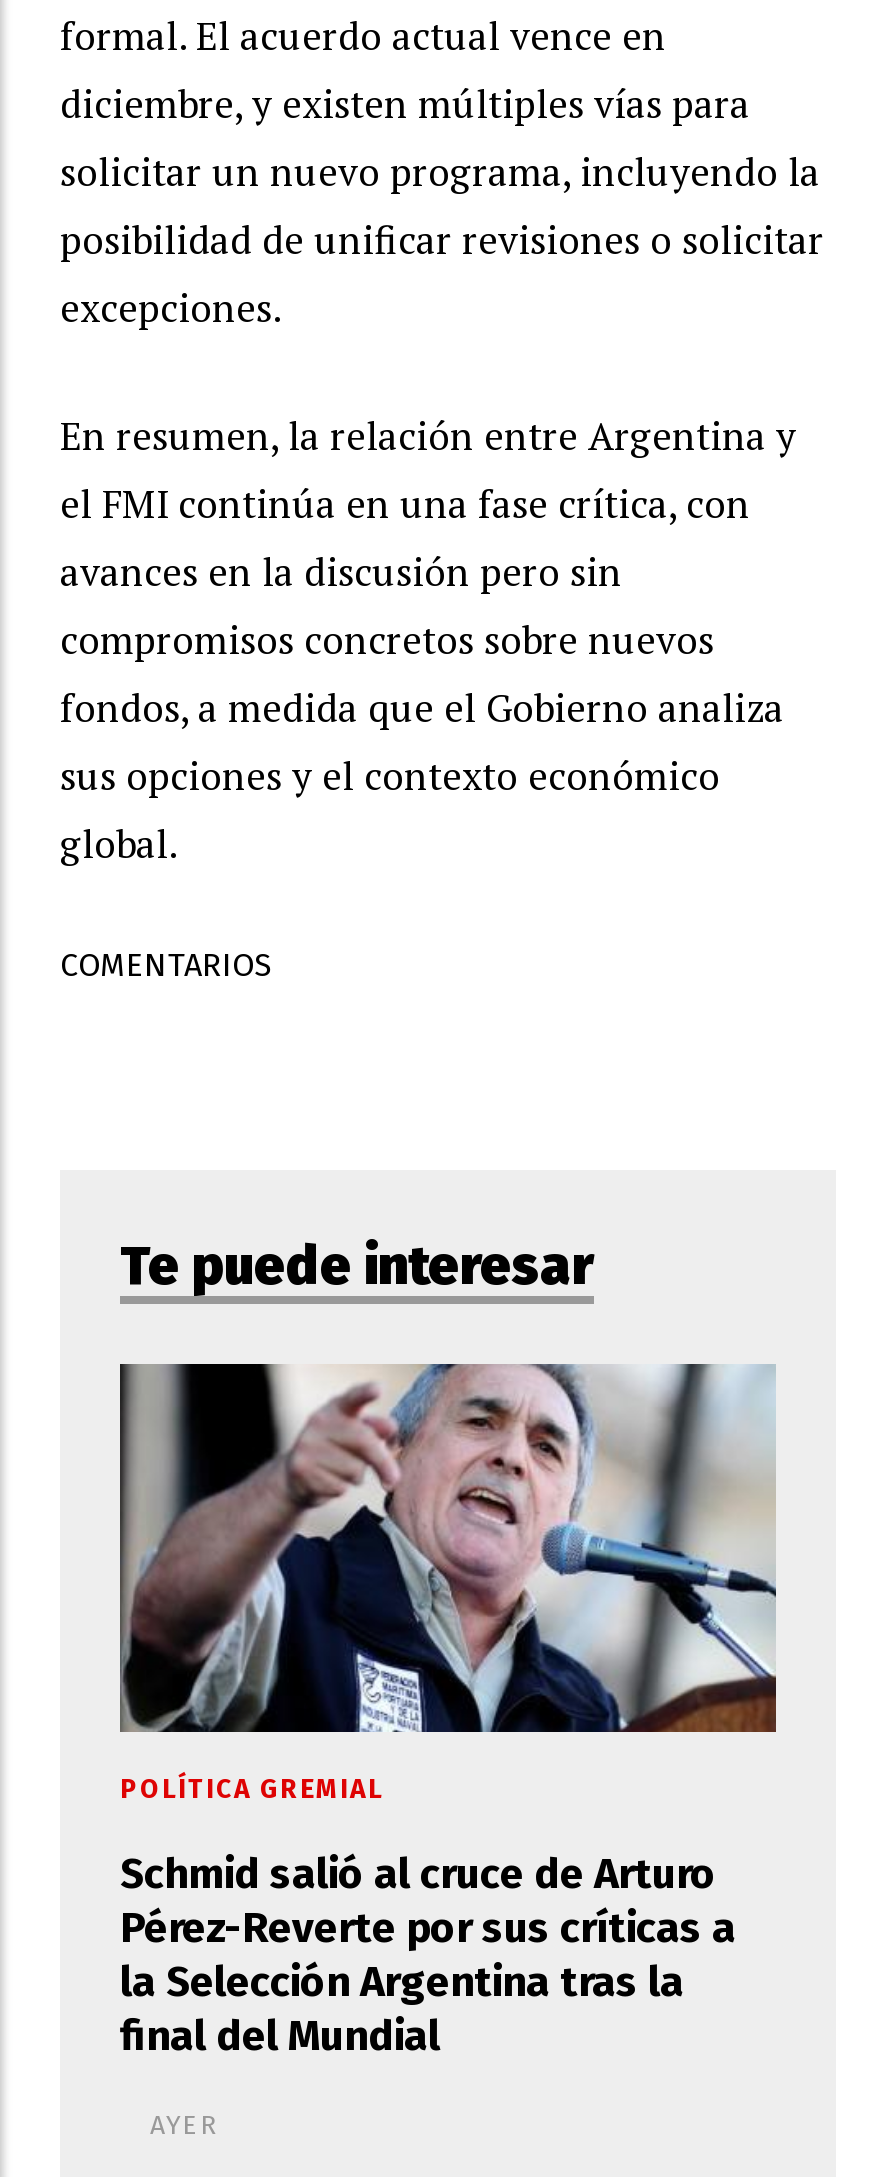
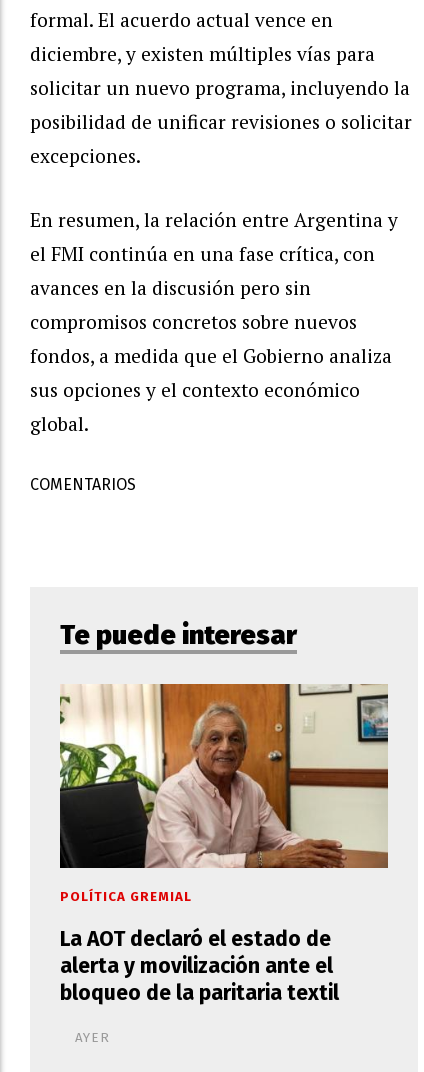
[118,1362,778,1734] [image] -> [59,683,389,869] [image]
[120,1848,736,2062] Schmid salió al cruce de Arturo | Pérez-Reverte por sus críticas a | la Selección Argentina tras la | final del Mundial -> [60,926,339,1006] La AOT declaró el estado de | alerta y movilización ante el | bloqueo de la paritaria textil

